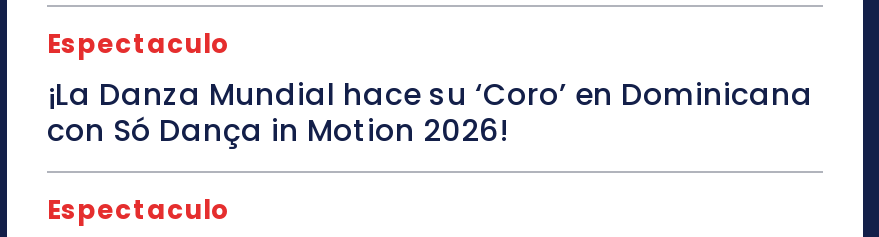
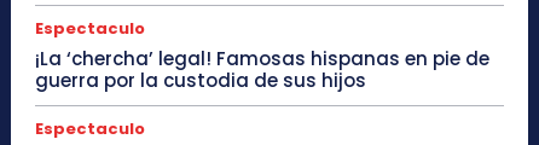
[47,74,813,152] ¡La Danza Mundial hace su ‘Coro’ en Dominicana | con Só Dança in Motion 2026! -> [35,46,489,93] ¡La ‘chercha’ legal! Famosas hispanas en pie de | guerra por la custodia de sus hijos

